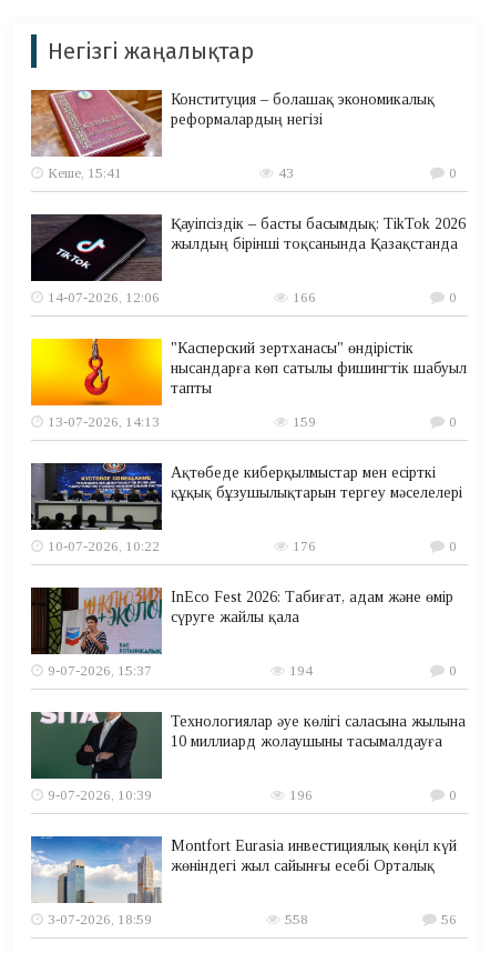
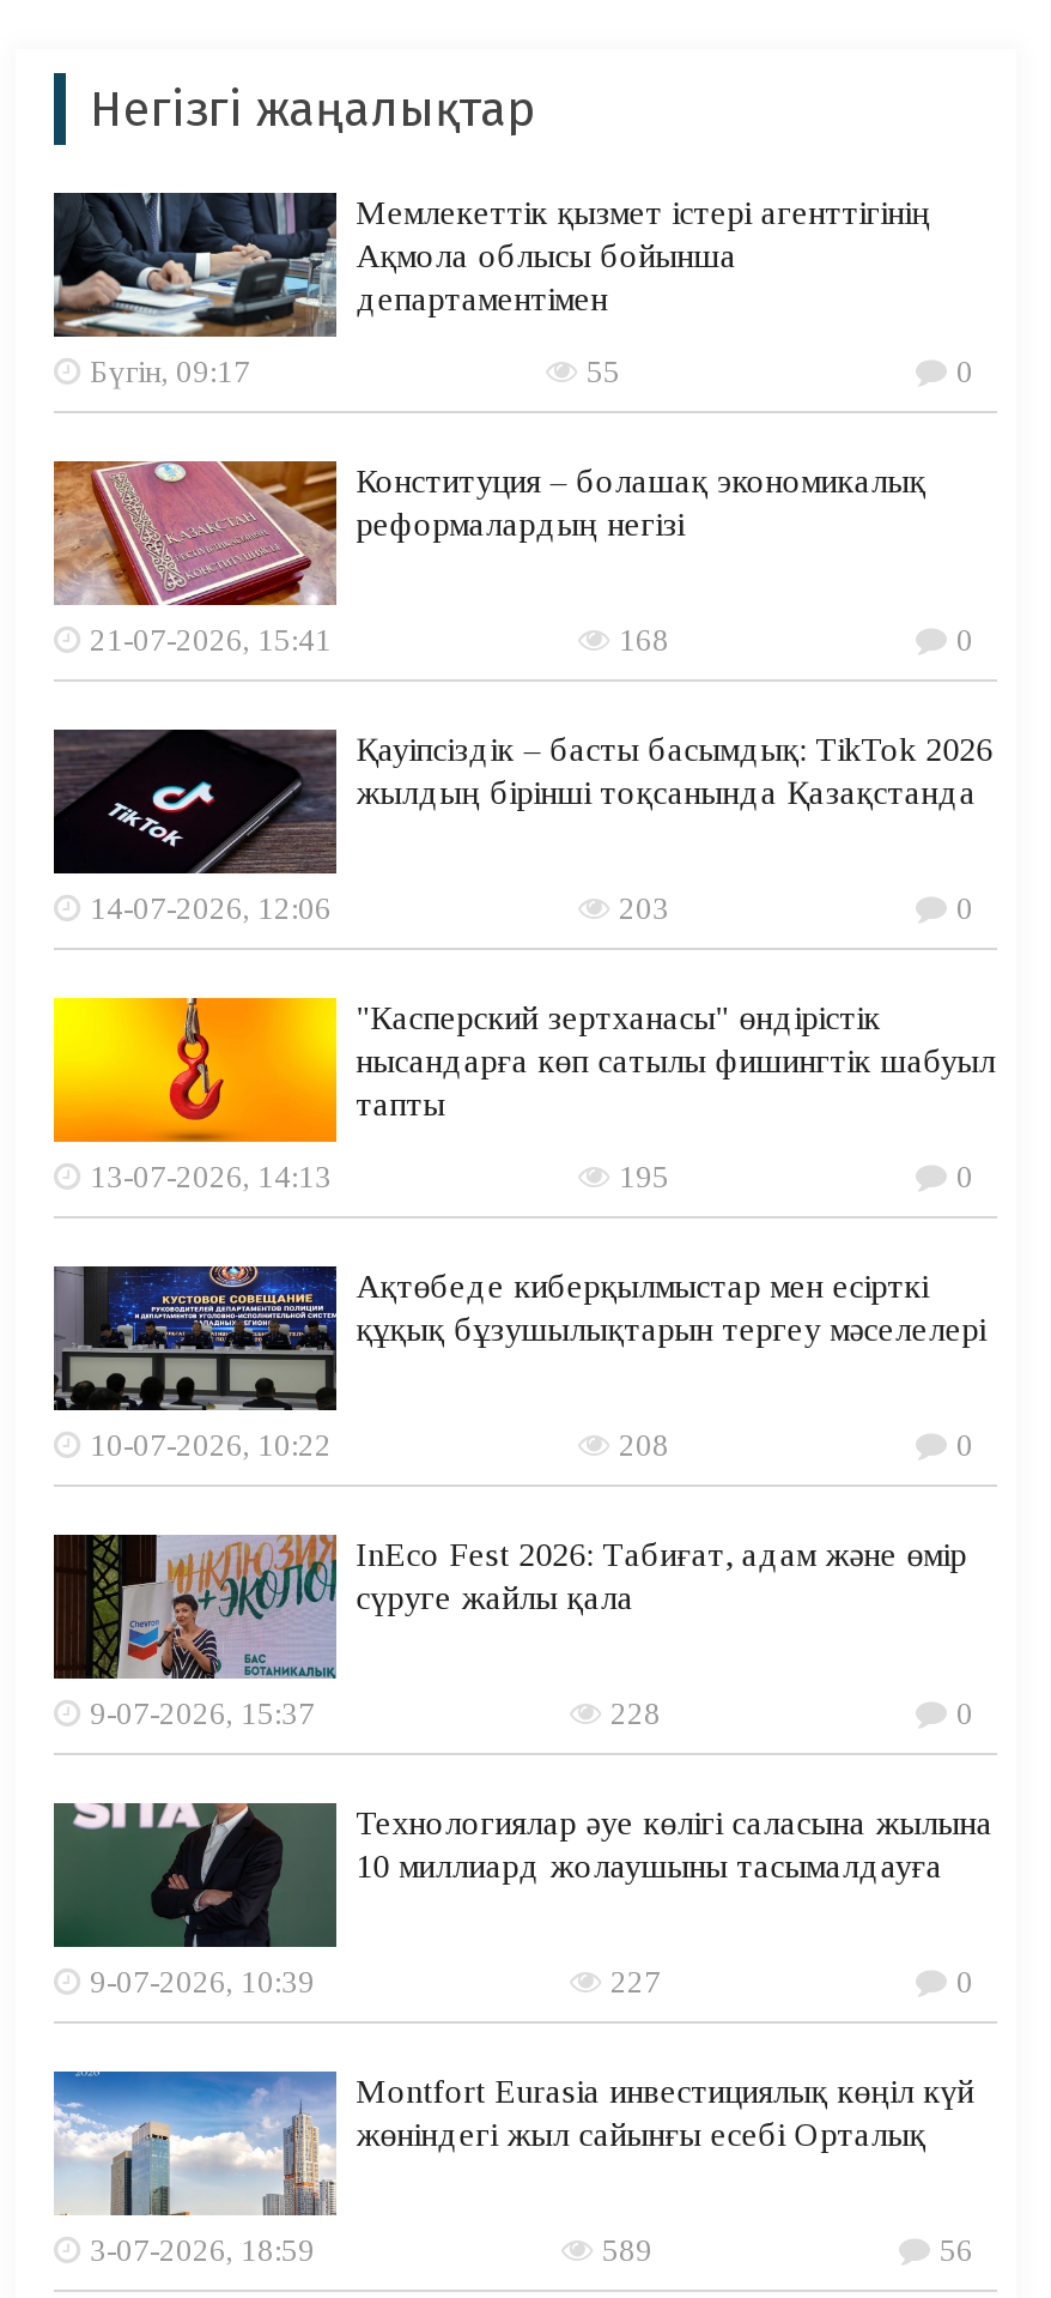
none -> [51,191,973,389] [image] | Мемлекеттік қызмет істері агенттігінің | Ақмола облысы бойынша | департаментімен | Бүгін, 09:17 | 55 | 0
[48,164,293,181] Кеше, 15:41 | 43 -> [90,622,669,658] 21-07-2026, 15:41 | 168
[293,289,316,305] 166 -> [619,890,669,926] 203
[293,413,316,430] 159 -> [619,1158,669,1194] 195
[293,537,316,554] 176 -> [619,1427,669,1463] 208
[289,662,312,679] 194 -> [610,1695,661,1731] 228
[289,786,312,803] 196 -> [610,1963,661,1999] 227
[285,911,308,927] 558 -> [602,2232,652,2268] 589

